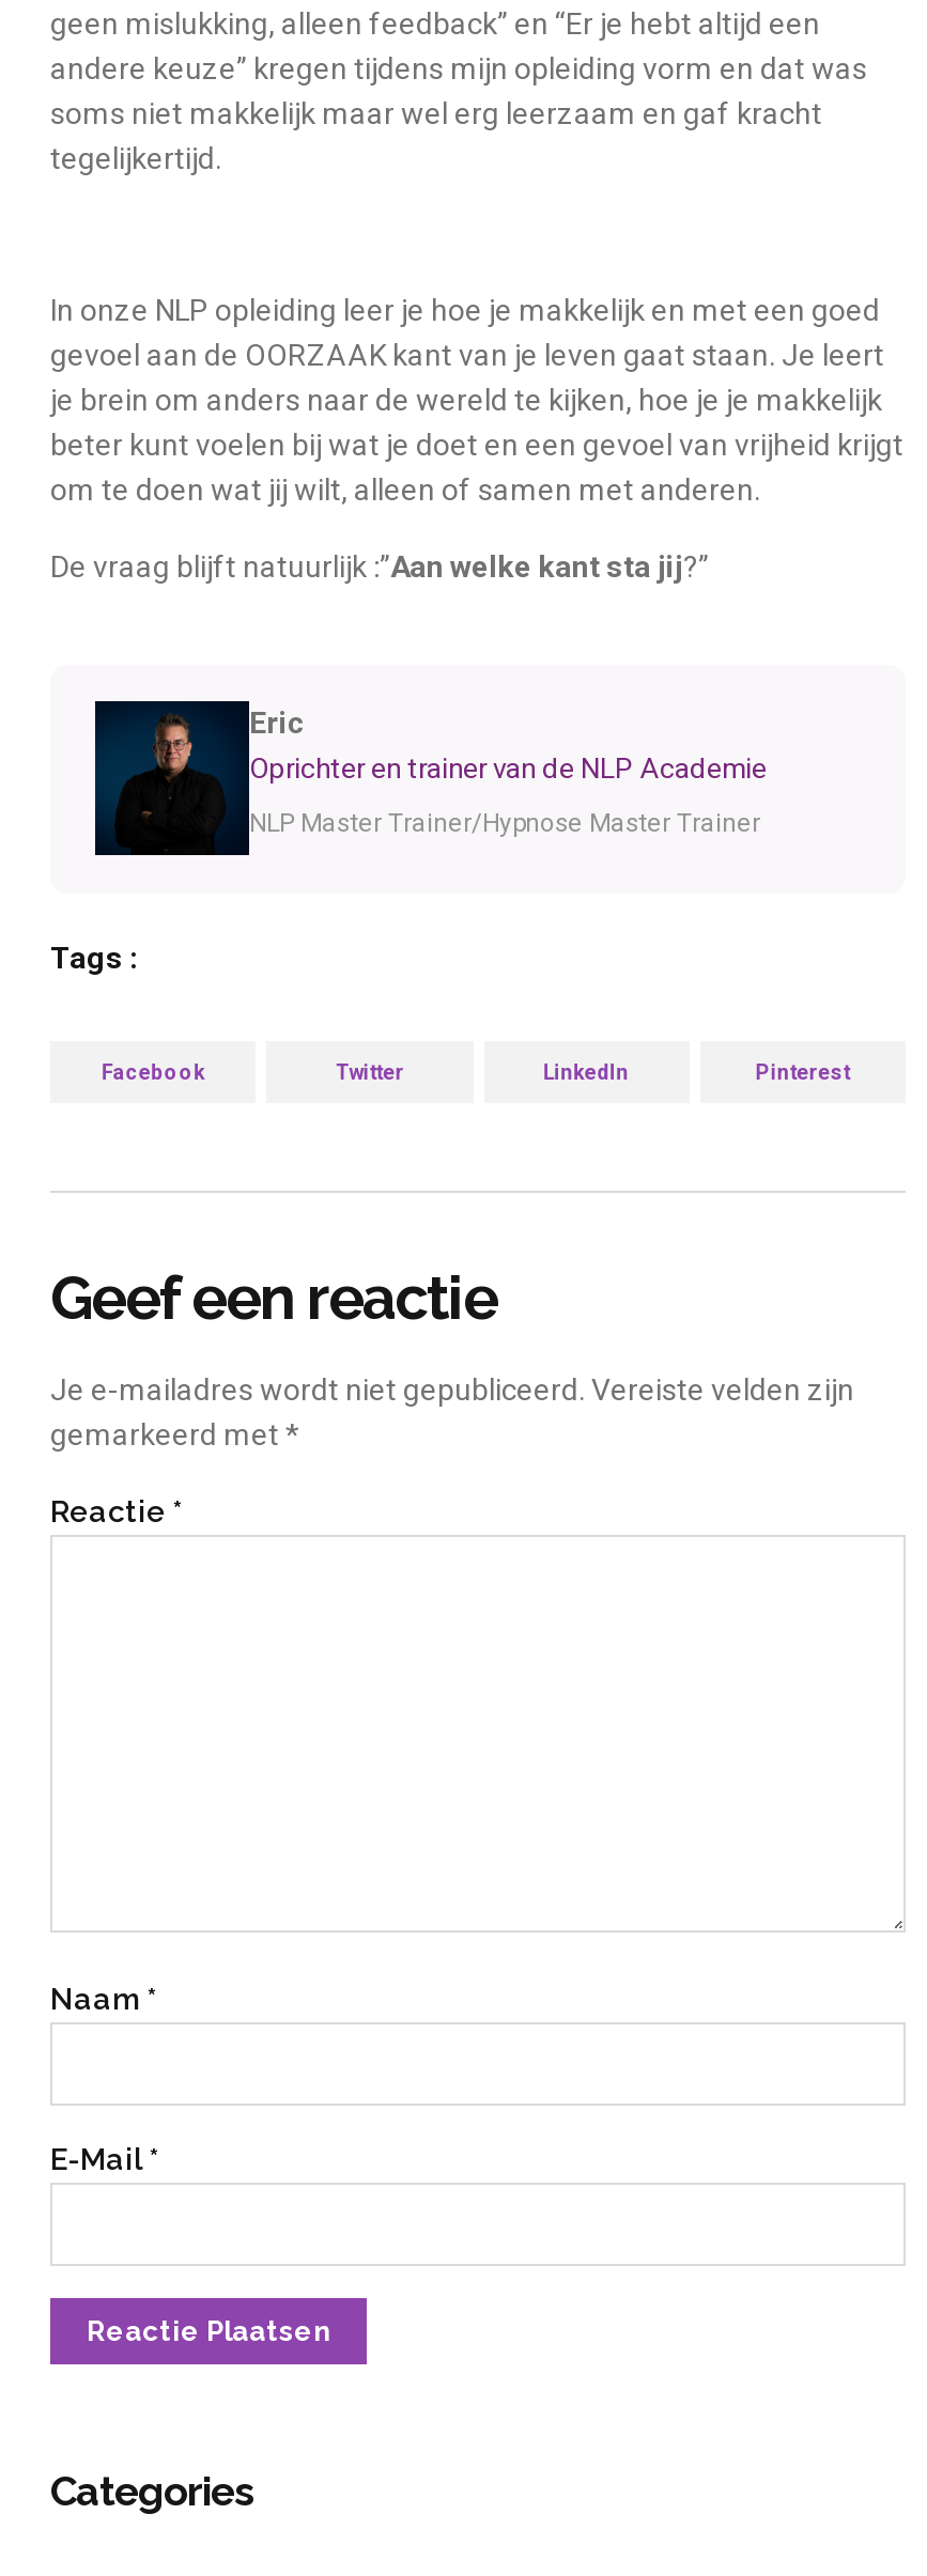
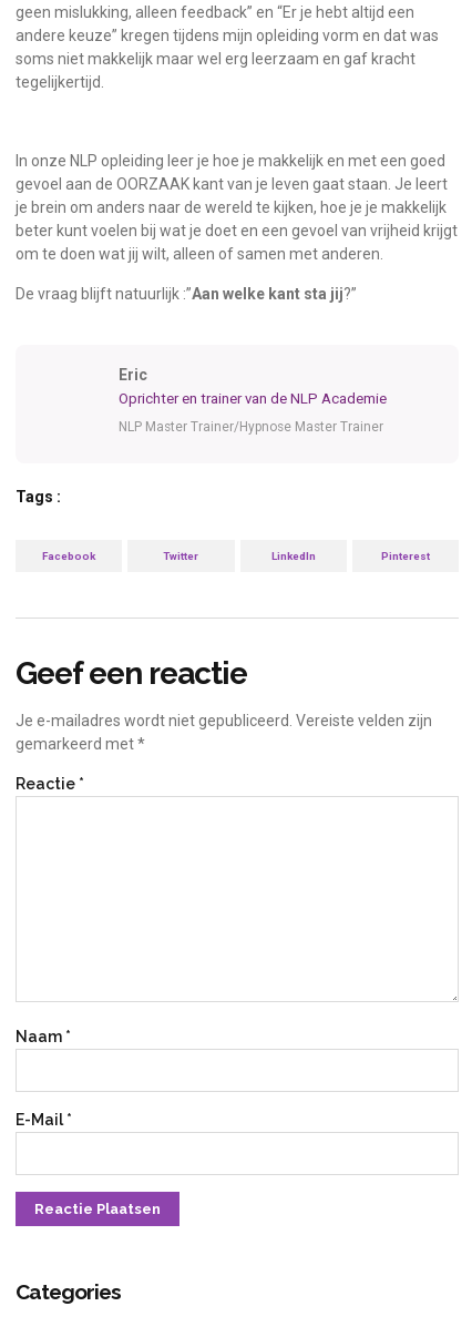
[93,699,251,857] [image] -> none

